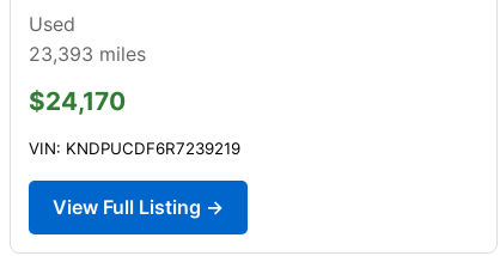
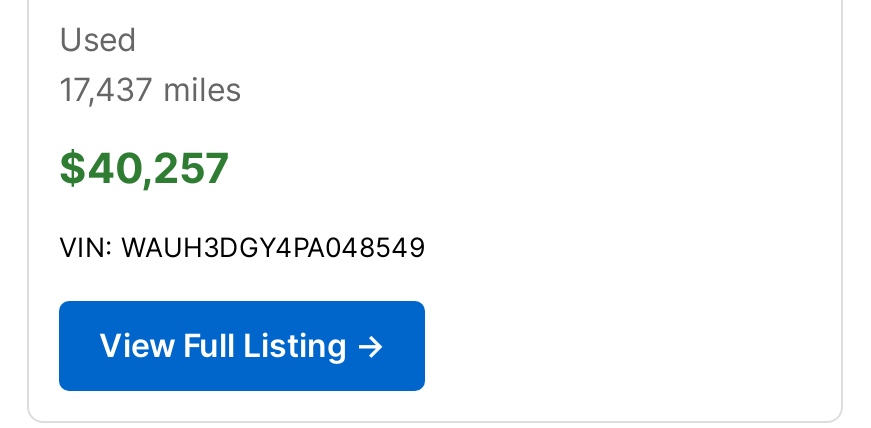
[29,42,146,66] 23,393 miles -> [59,69,241,109] 17,437 miles
[29,86,126,116] $24,170 -> [59,143,229,193] $40,257
[29,139,240,158] VIN: KNDPUCDF6R7239219 -> [59,231,425,263] VIN: WAUH3DGY4PA048549

